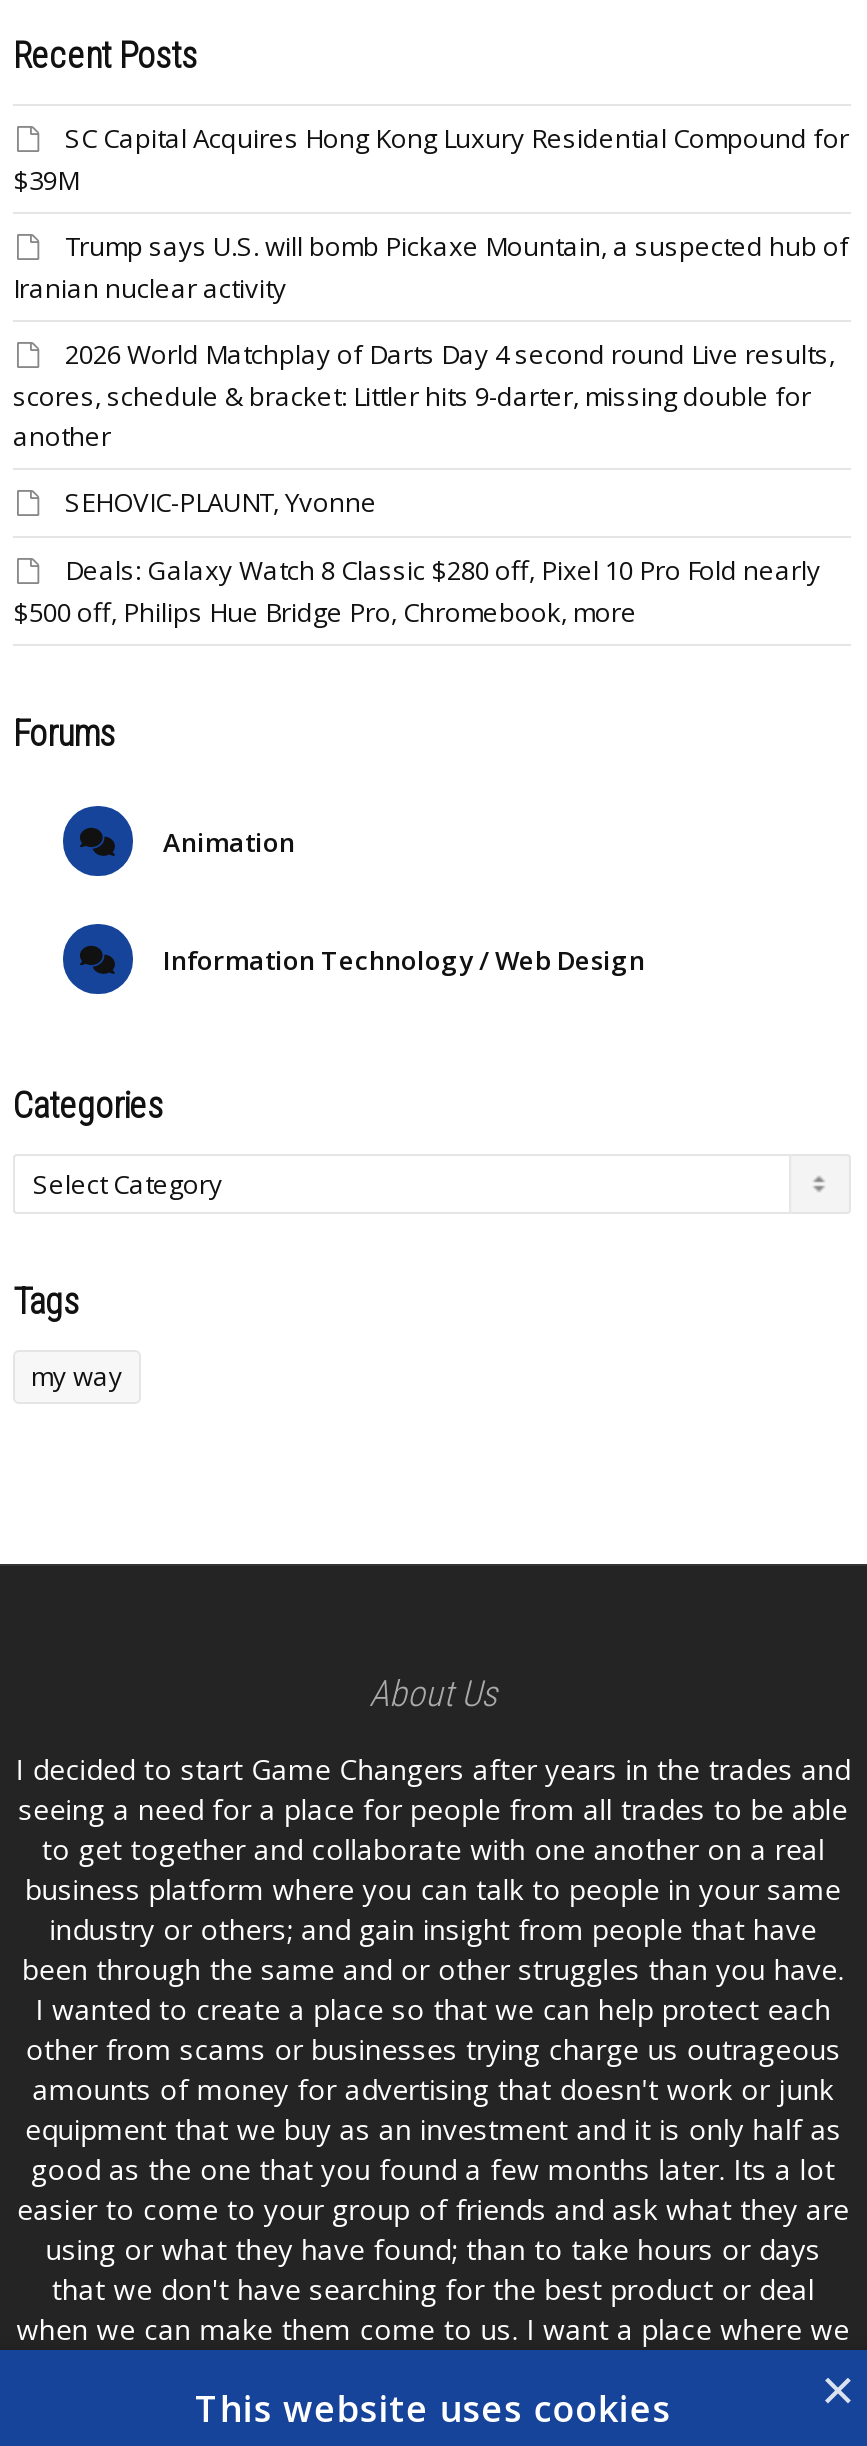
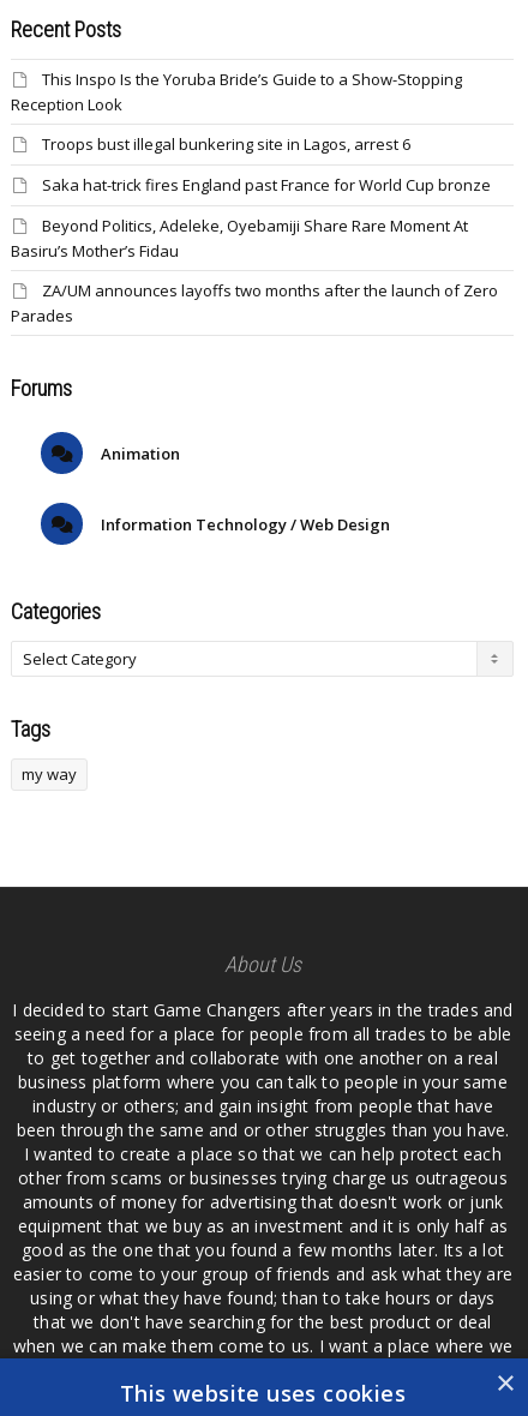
[13,121,849,199] SC Capital Acquires Hong Kong Luxury Residential Compound for | $39M -> [11,68,462,115] This Inspo Is the Yoruba Bride’s Guide to a Show-Stopping | Reception Look
[13,229,849,307] Trump says U.S. will bomb Pickaxe Mountain, a suspected hub of | Iranian nuclear activity -> [42,133,410,155] Troops bust illegal bunkering site in Lagos, arrest 6
[13,337,835,455] 2026 World Matchplay of Darts Day 4 second round Live results, | scores, schedule & bracket: Littler hits 9-darter, missing double for | another -> [42,174,491,196] Saka hat-trick fires England past France for World Cup bronze
[65,485,377,521] SEHOVIC-PLAUNT, Yvonne -> [11,215,468,262] Beyond Politics, Adeleke, Oyebamiji Share Rare Moment At | Basiru’s Mother’s Fidau
[13,553,821,631] Deals: Galaxy Watch 8 Classic $280 off, Pixel 10 Pro Fold nearly | $500 off, Philips Hue Bridge Pro, Chromebook, more -> [11,280,498,326] ZA/UM announces layoffs two months after the launch of Zero | Parades

